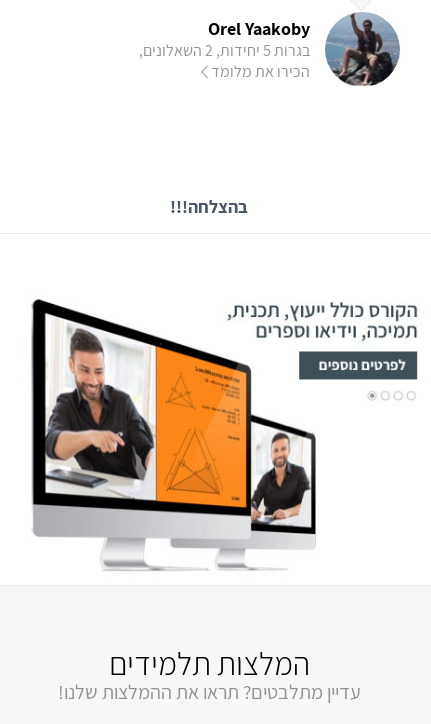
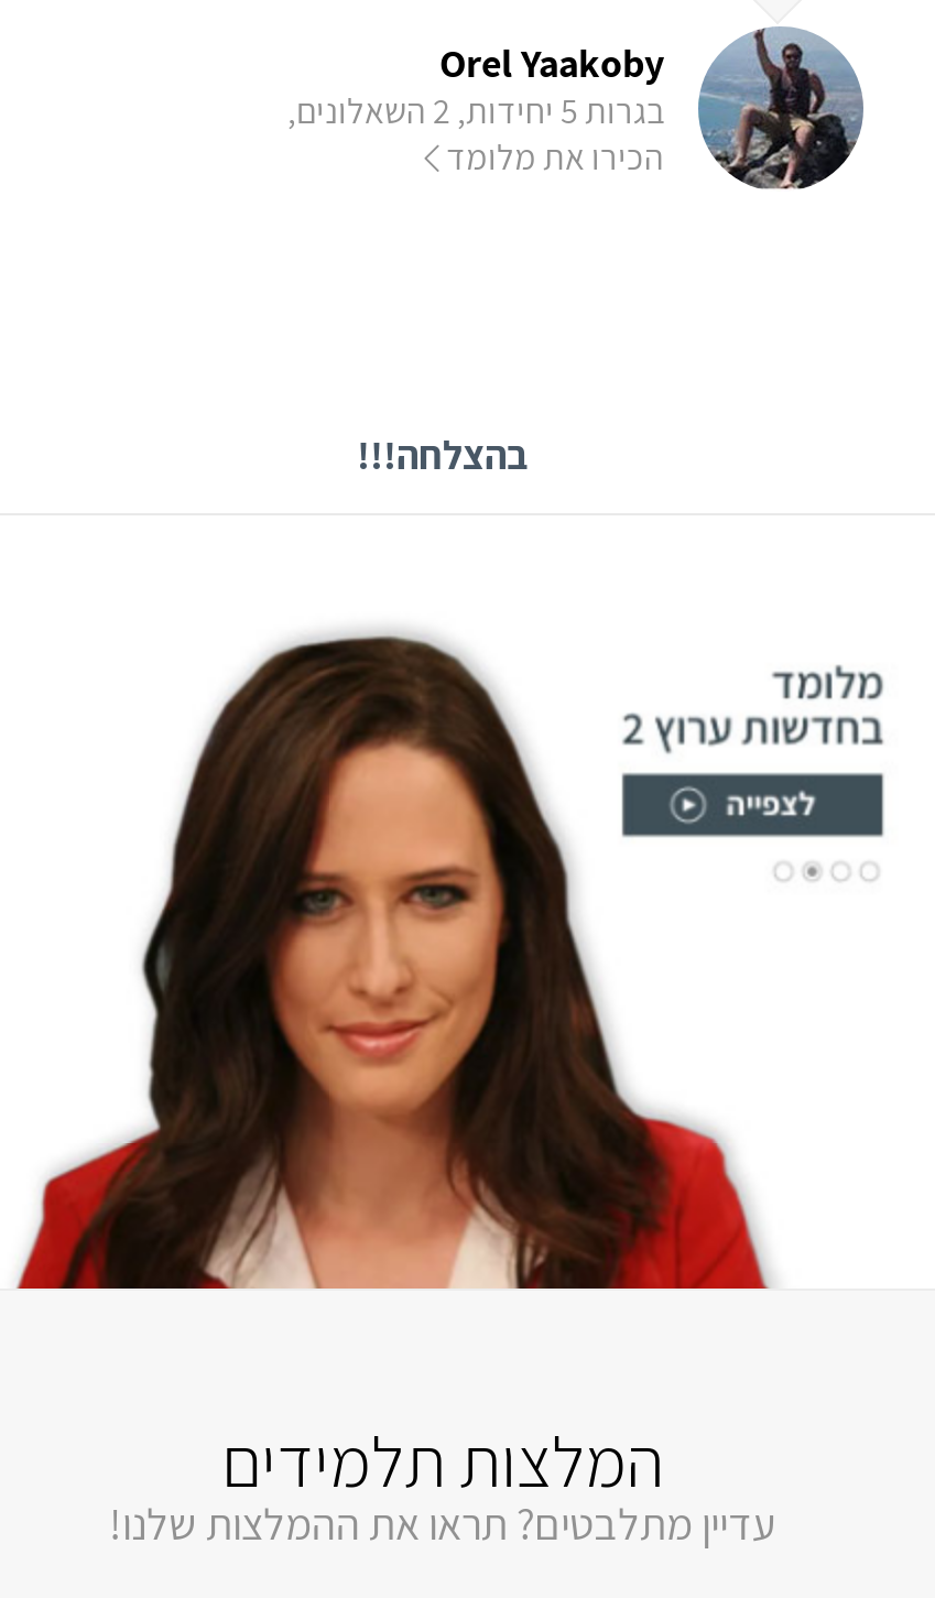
[16,287,418,585] [image] -> [15,630,901,1291] [image]

